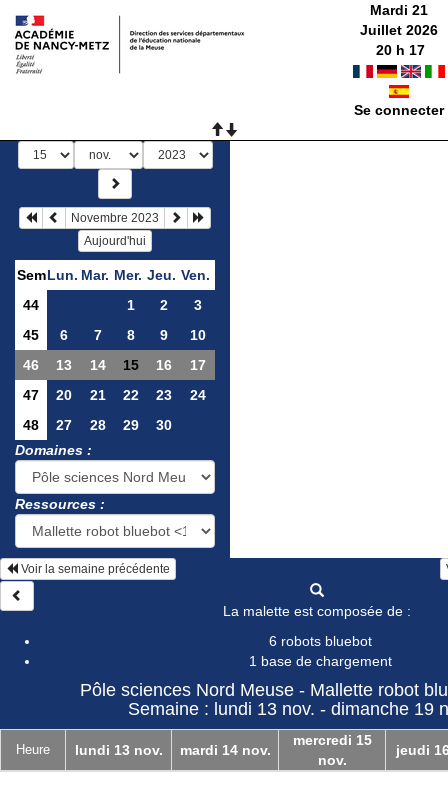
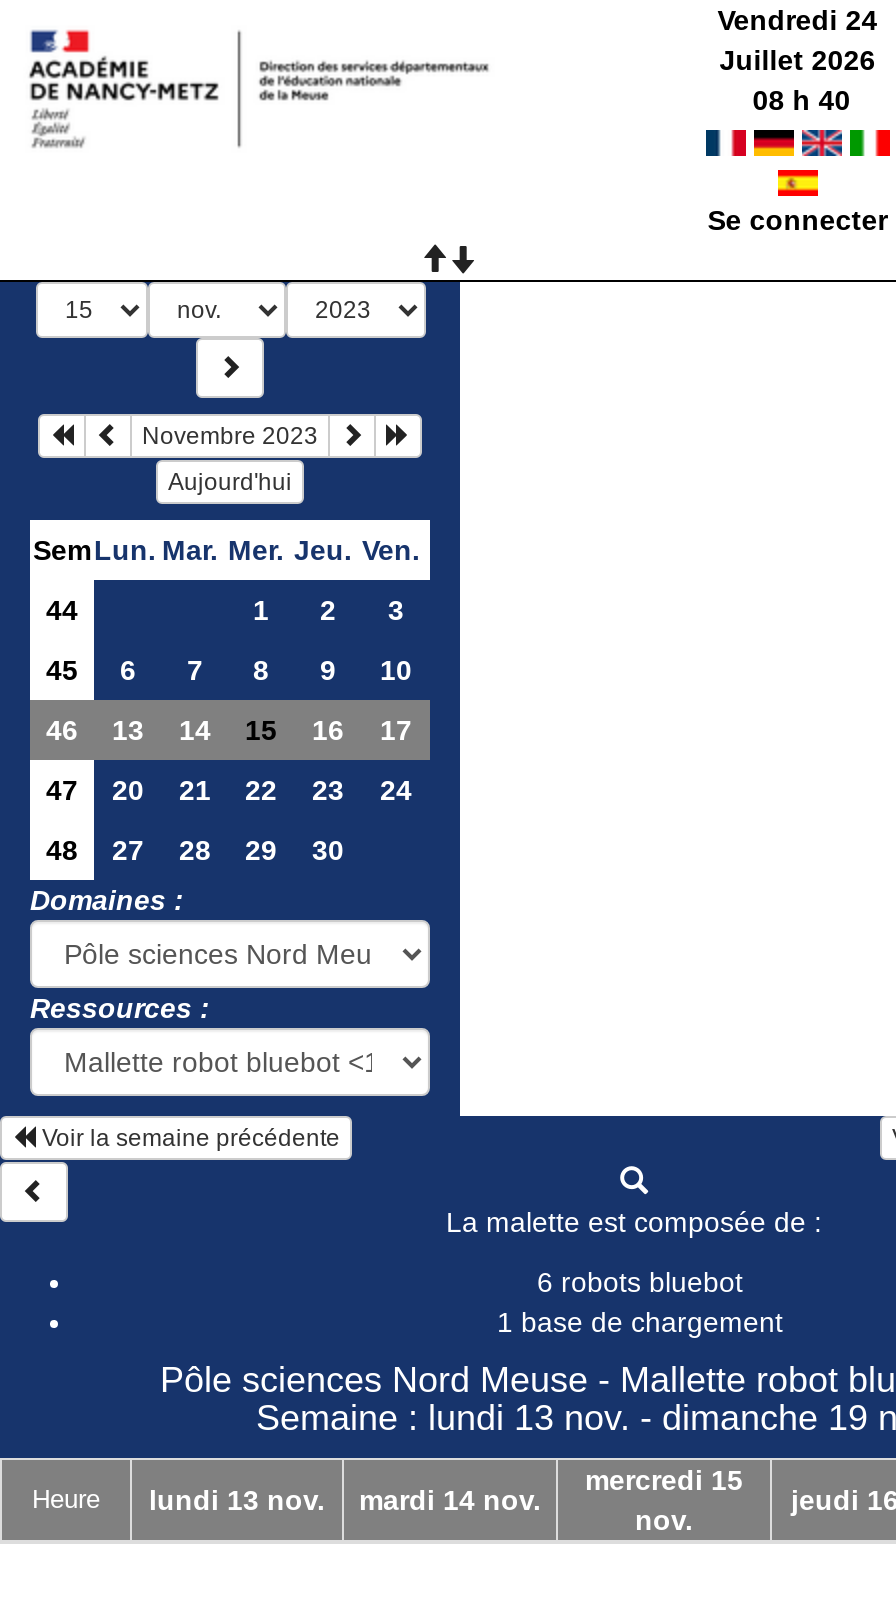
[370,2,428,18] Mardi 21 -> [717,4,877,36] Vendredi 24
[376,42,425,58] 20 h 17 -> [752,84,850,116] 08 h 40

